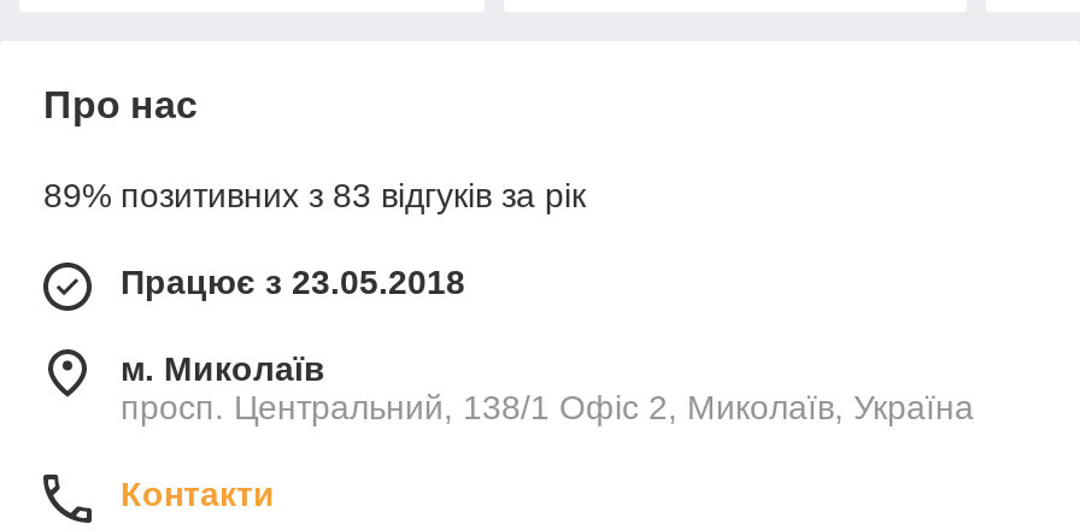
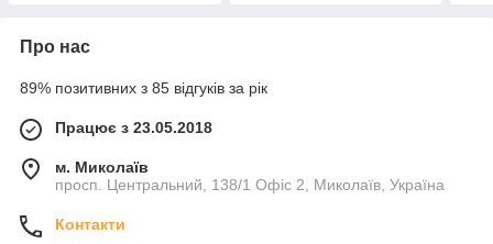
[43,177,586,215] 89% позитивних з 83 відгуків за рік -> [20,80,267,97] 89% позитивних з 85 відгуків за рік

